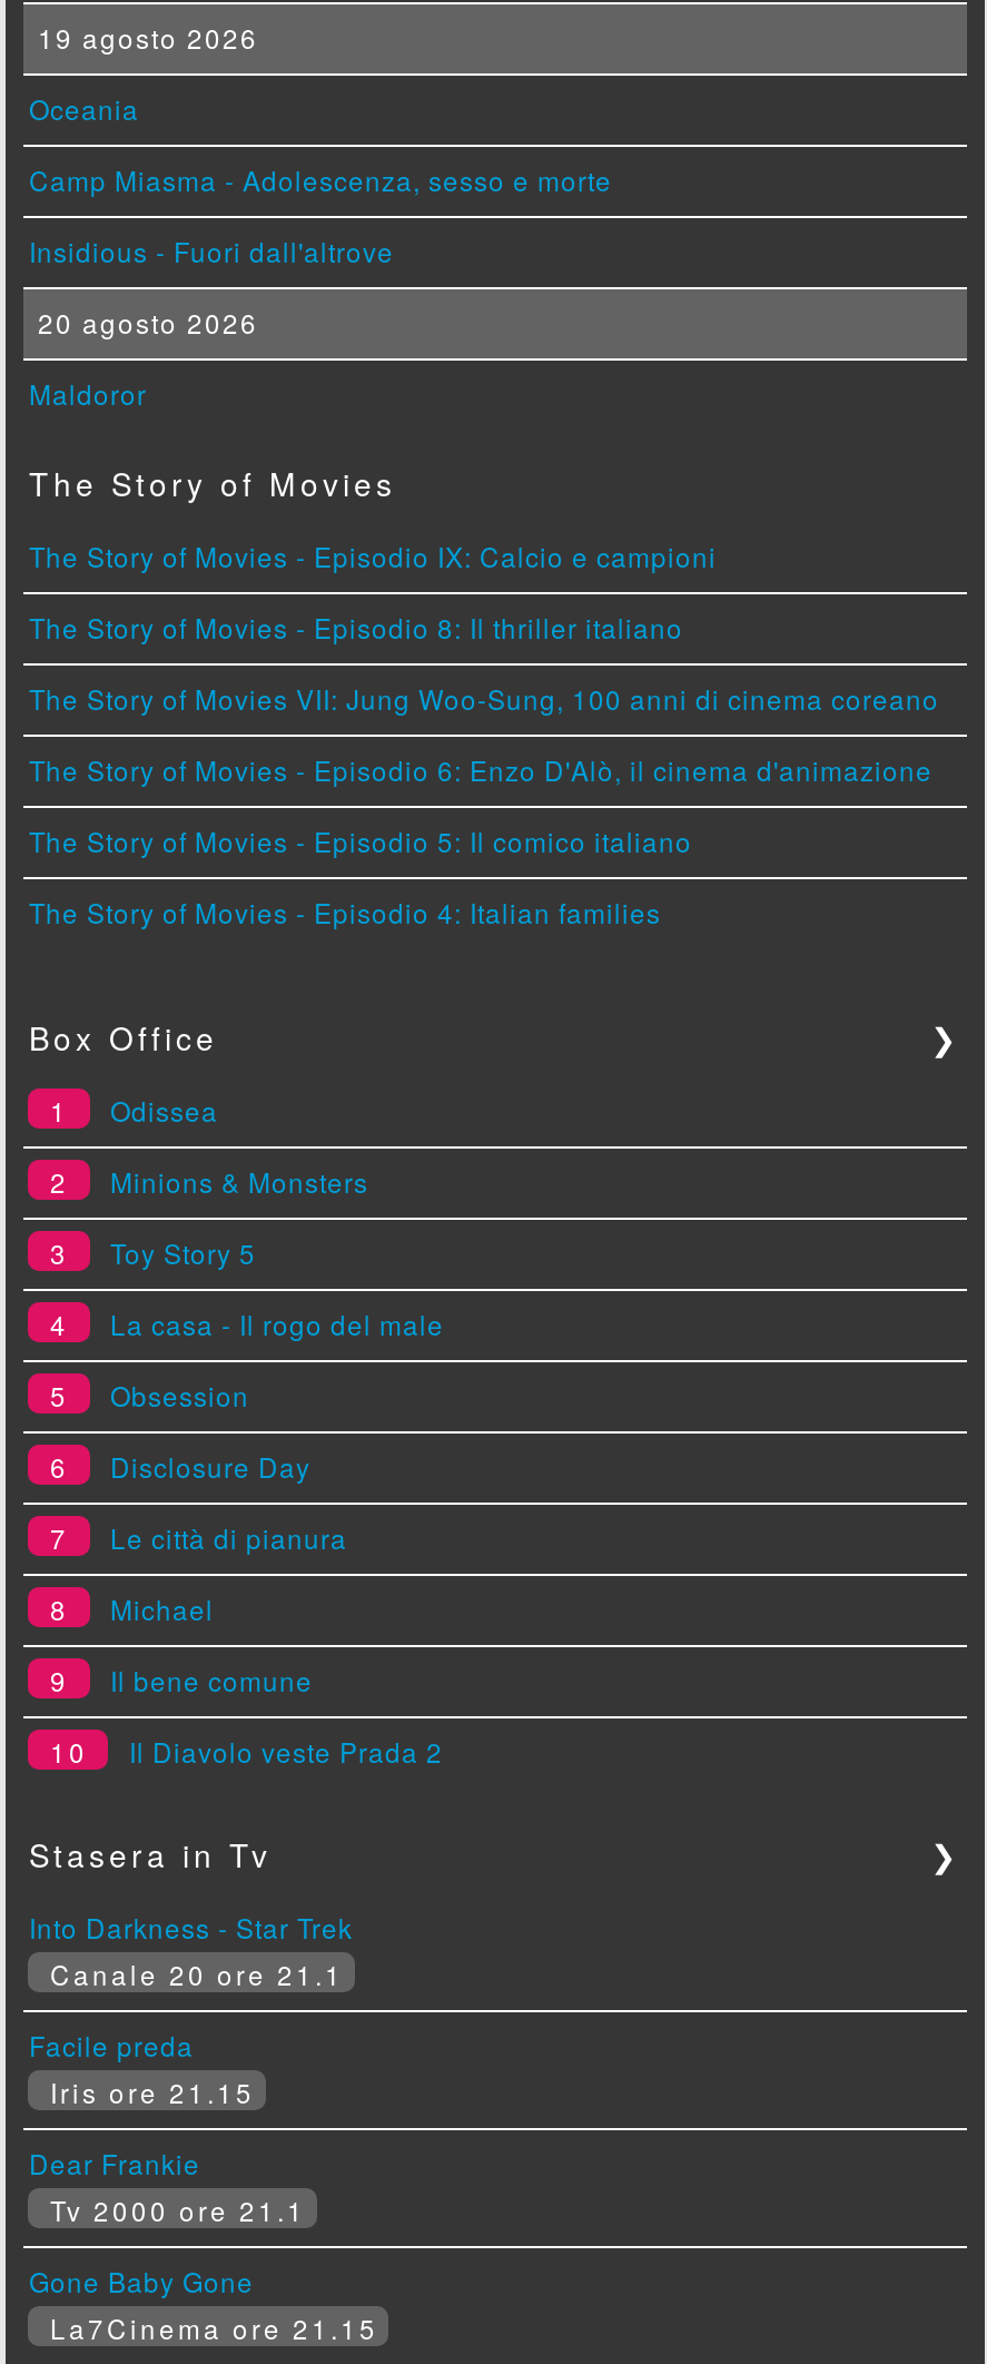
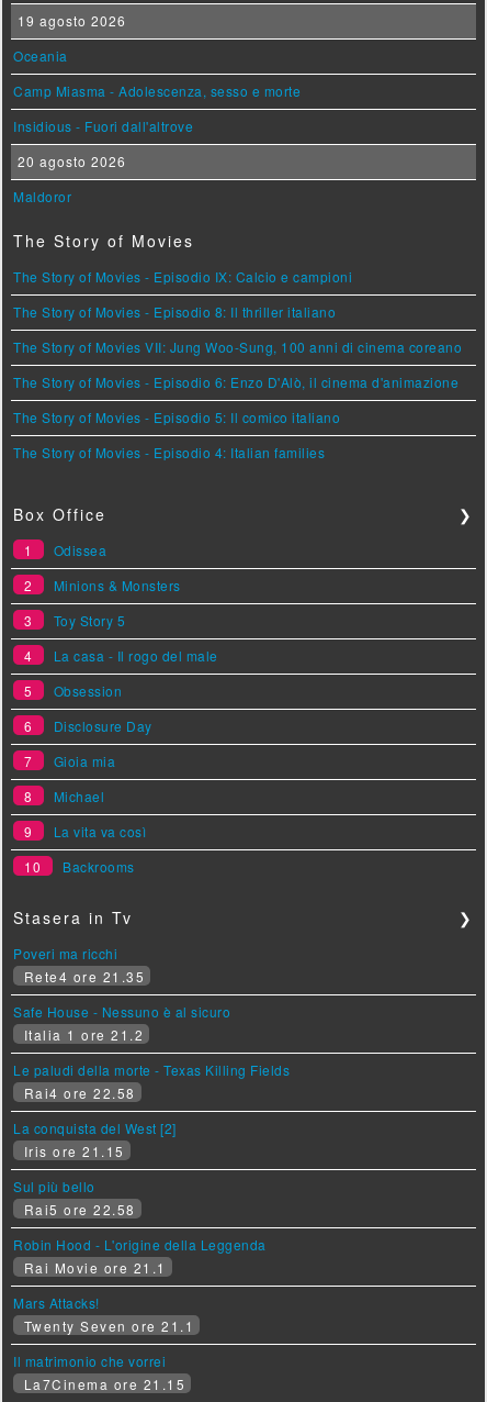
[110,1519,347,1557] Le città di pianura -> [54,752,116,771] Gioia mia
[110,1662,313,1700] Il bene comune -> [54,822,146,841] La vita va così
[129,1733,443,1771] Il Diavolo veste Prada 2 -> [63,858,135,876] Backrooms
[29,1909,353,2065] Into Darkness - Star Trek | Canale 20 ore 21.1 | Facile preda -> [14,944,290,1138] Poveri ma ricchi | Rete4 ore 21.35 | Safe House - Nessuno è al sicuro | Italia 1 ore 21.2 | Le paludi della morte - Texas Killing Fields | Rai4 ore 22.58 | La conquista del West [2]
[29,2145,306,2301] Dear Frankie | Tv 2000 ore 21.1 | Gone Baby Gone -> [14,1177,267,1371] Sul più bello | Rai5 ore 22.58 | Robin Hood - L'origine della Leggenda | Rai Movie ore 21.1 | Mars Attacks! | Twenty Seven ore 21.1 | Il matrimonio che vorrei

